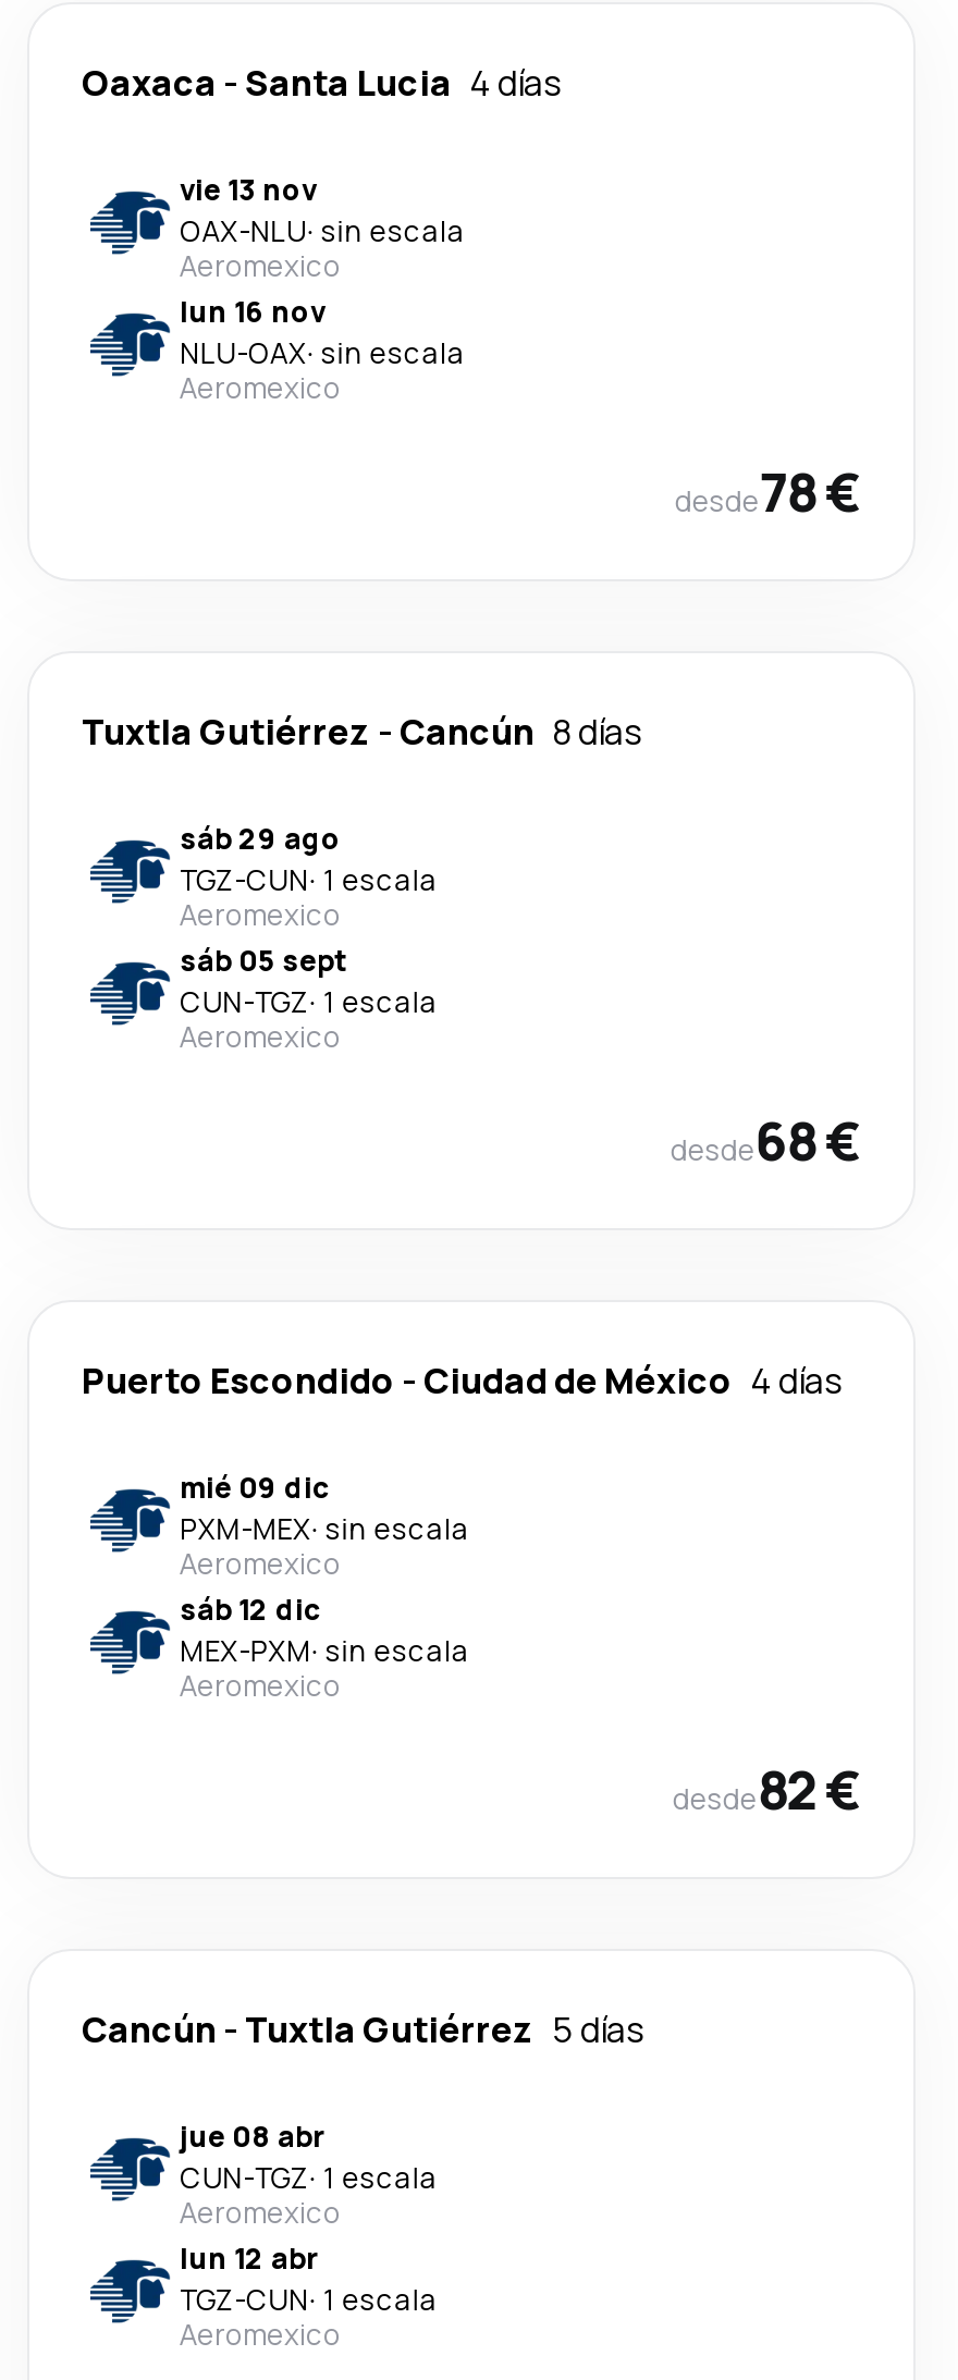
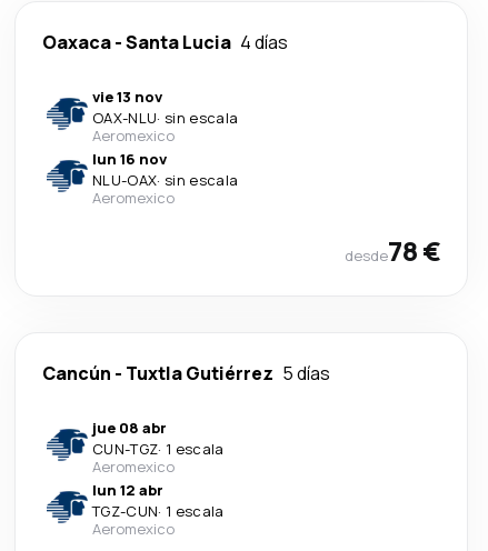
[82,708,861,1176] Tuxtla Gutiérrez - Cancún 8 días | sáb 29 ago | TGZ-CUN · 1 escala | Aeromexico | sáb 05 sept | CUN-TGZ · 1 escala | Aeromexico | desde68 € -> none
[82,1357,861,1825] Puerto Escondido - Ciudad de México 4 días | mié 09 dic | PXM-MEX · sin escala | Aeromexico | sáb 12 dic | MEX-PXM · sin escala | Aeromexico | desde82 € -> none

